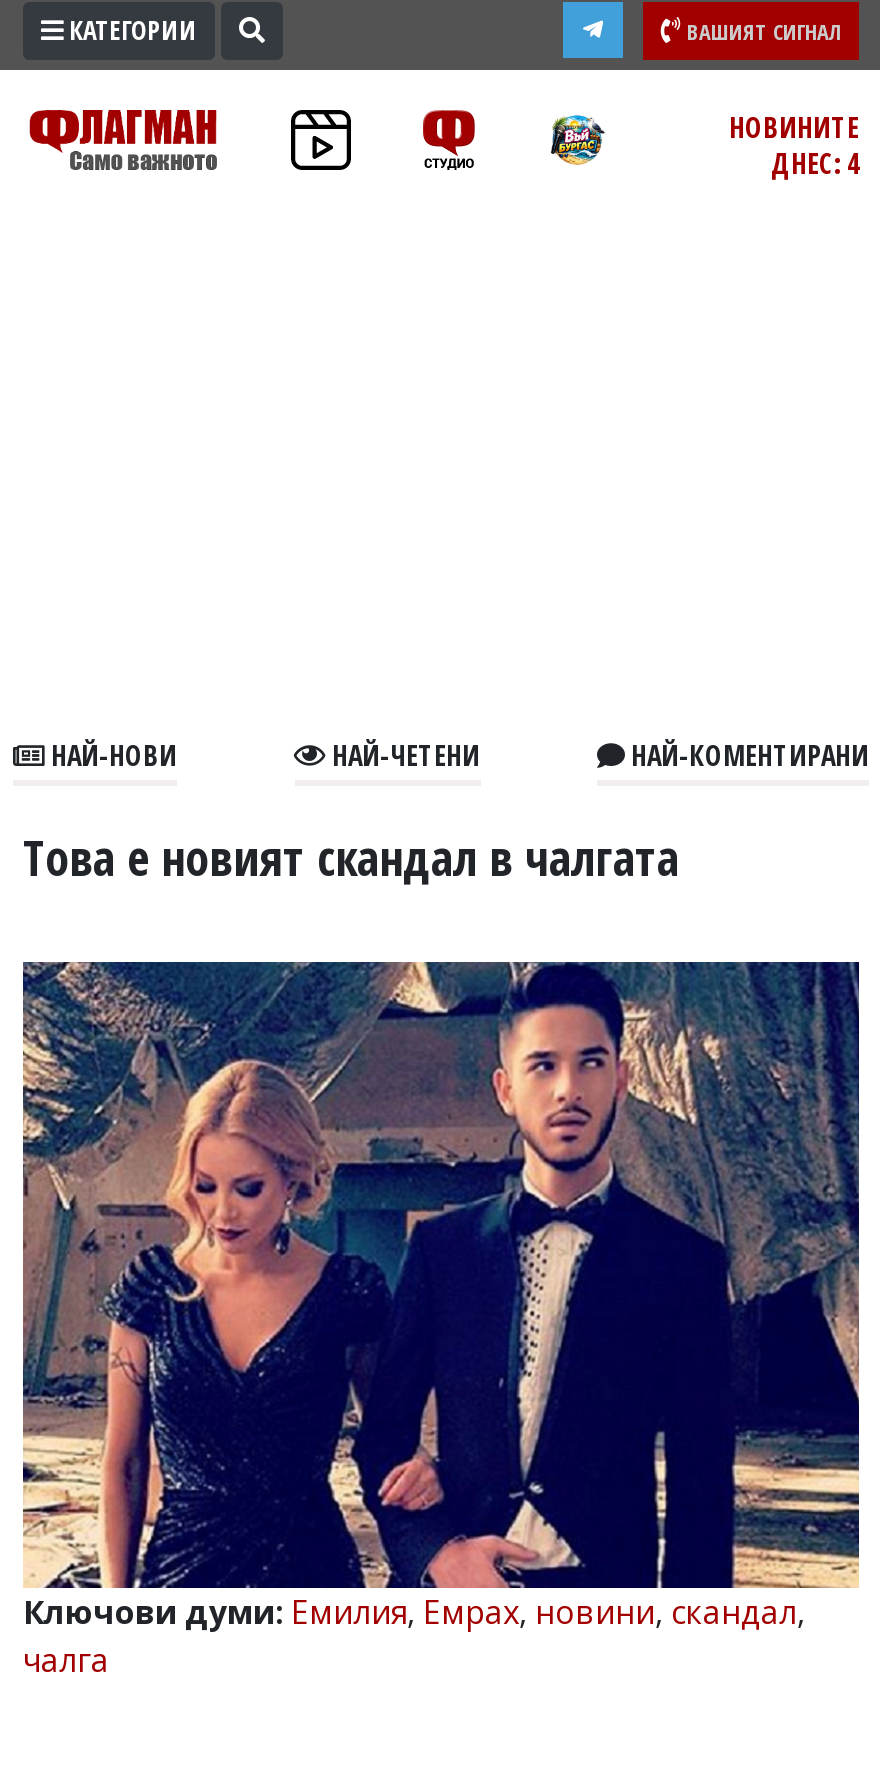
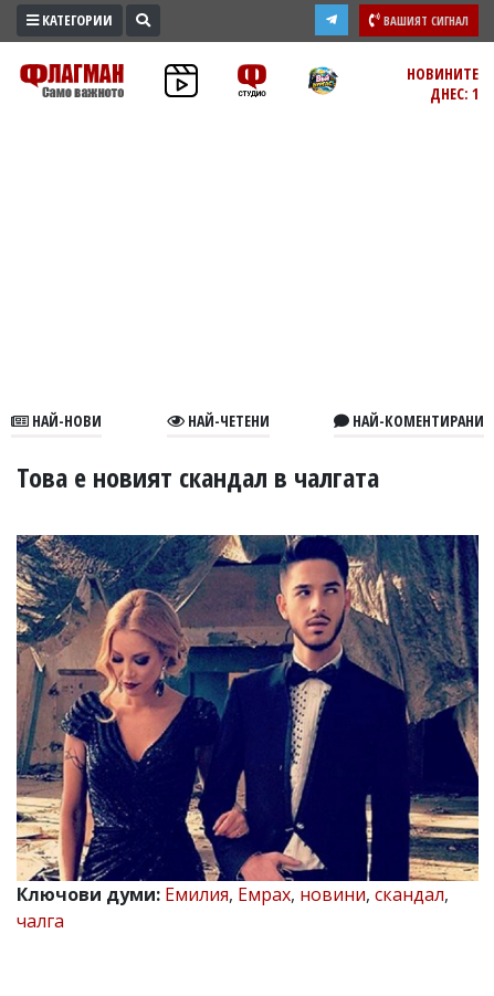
[771,144,859,182] ДНЕС: 4 -> [430,83,479,104] ДНЕС: 1

